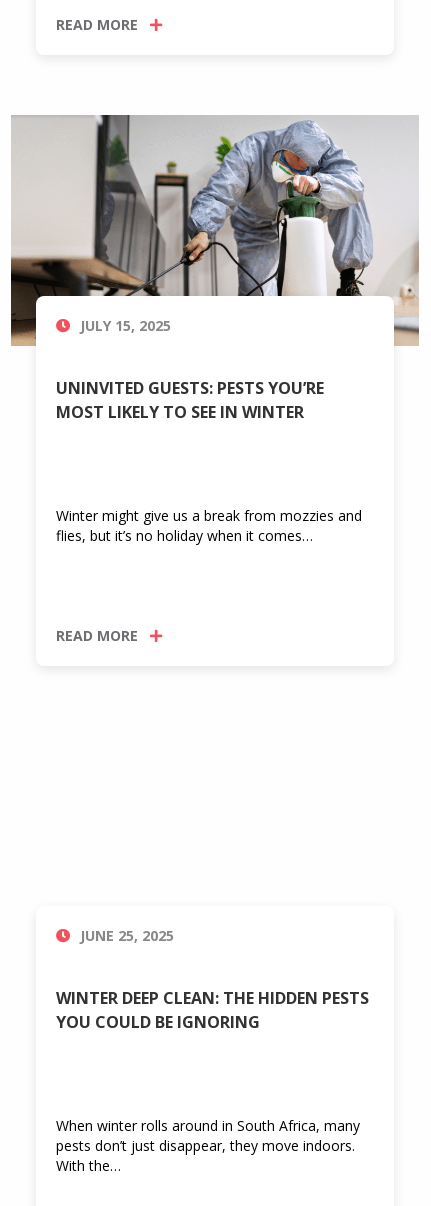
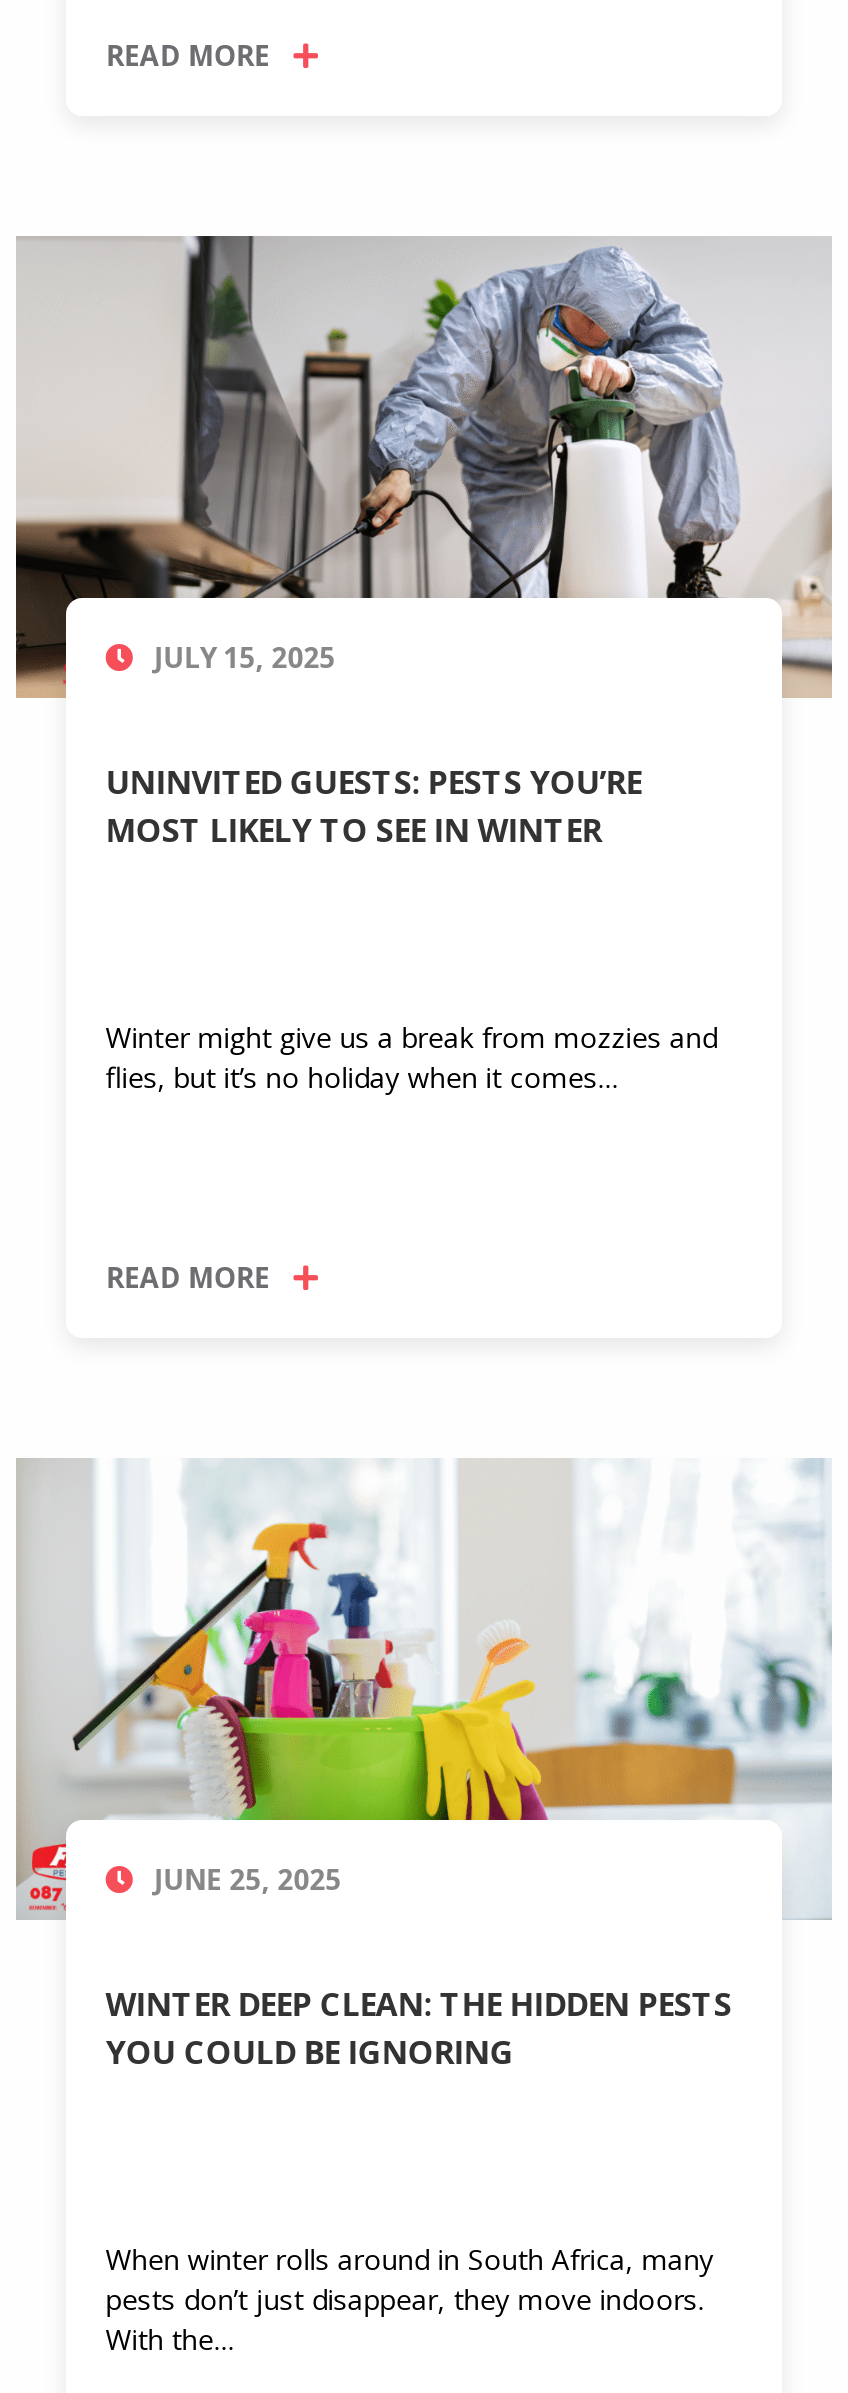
none -> [14,1457,834,1921] [image]

